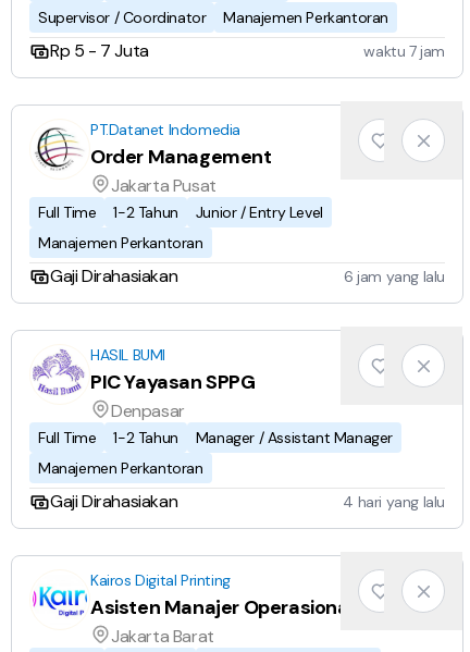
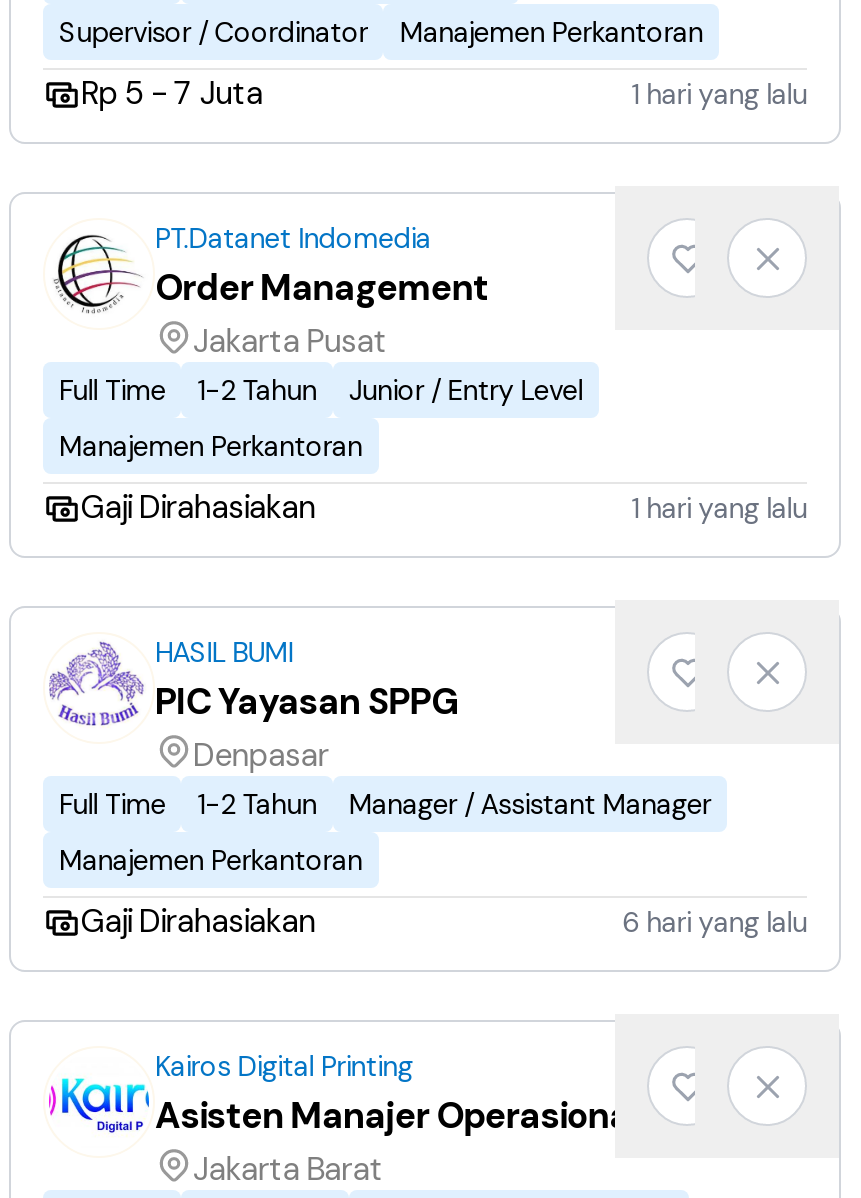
[364,41,445,61] waktu 7 jam -> [632,76,807,112] 1 hari yang lalu
[344,267,445,286] 6 jam yang lalu -> [632,490,807,526] 1 hari yang lalu
[343,492,445,512] 4 hari yang lalu -> [622,904,807,940] 6 hari yang lalu

